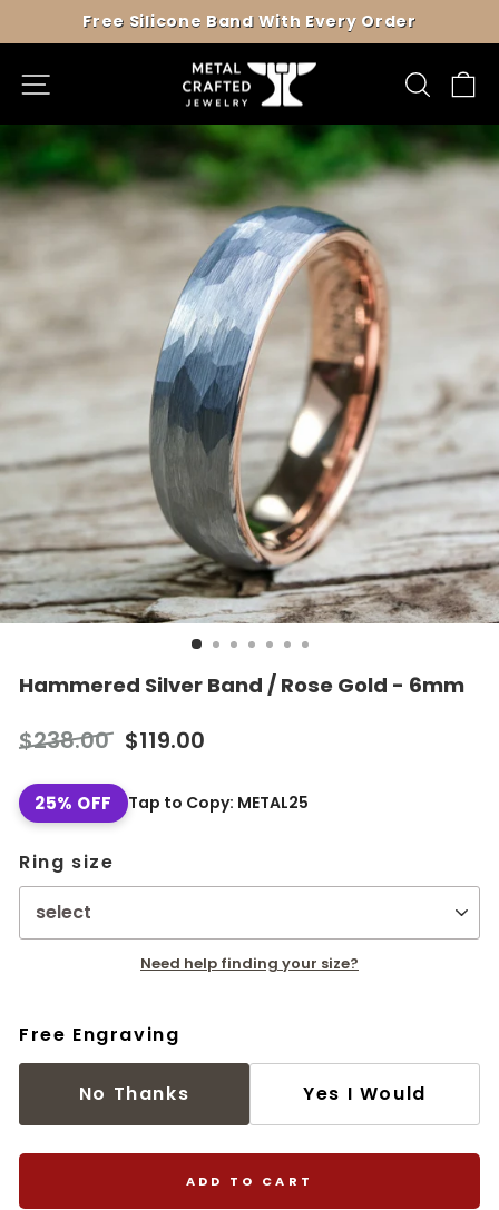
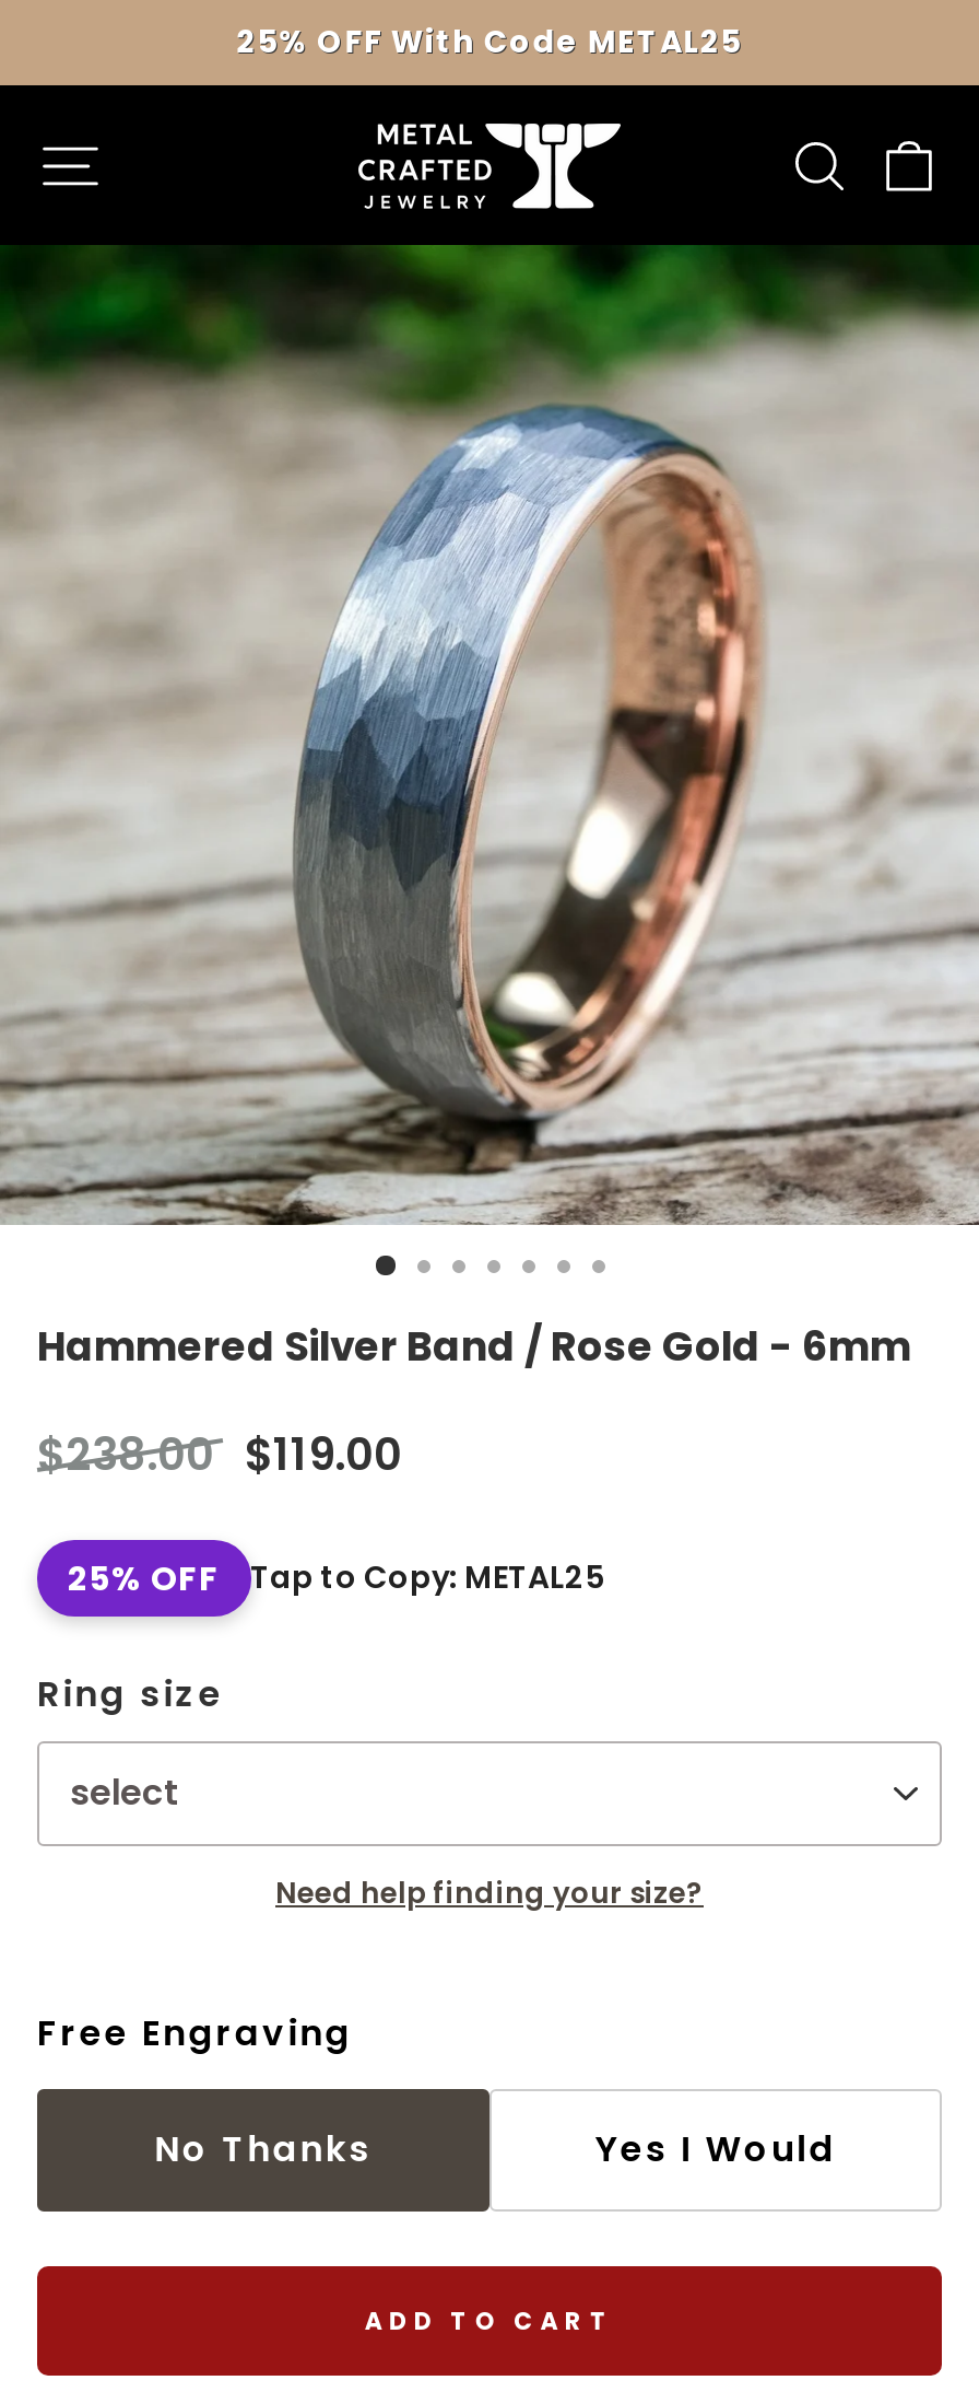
[83,10,416,32] Free Silicone Band With Every Order -> [236,20,743,63] 25% OFF With Code METAL25

